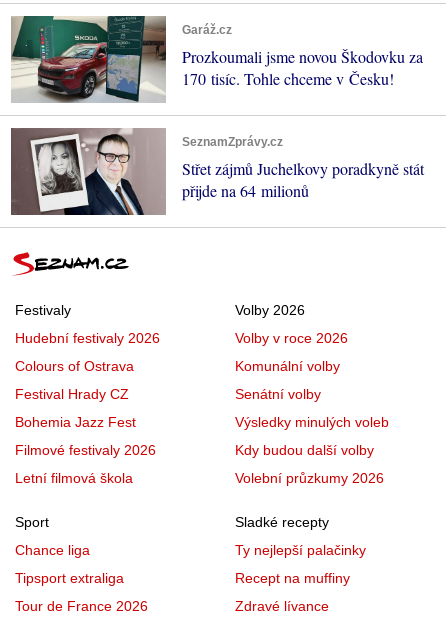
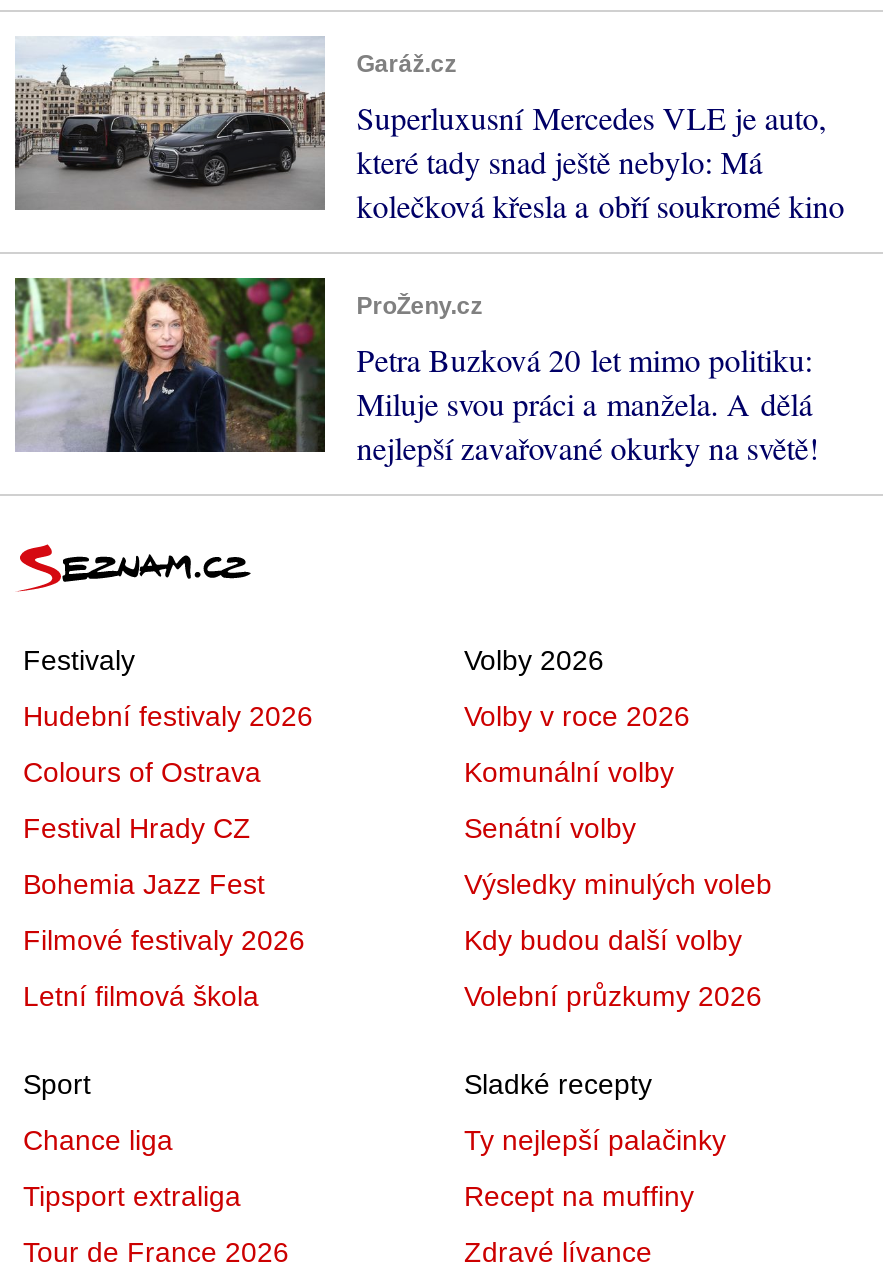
[11,15,423,102] [image] | Prozkoumali jsme novou Škodovku za | 170 tisíc. Tohle chceme v Česku! -> [15,37,844,226] [image] | Superluxusní Mercedes VLE je auto, | které tady snad ještě nebylo: Má | kolečková křesla a obří soukromé kino
[11,127,424,216] [image] | SeznamZprávy.cz | Střet zájmů Juchelkovy poradkyně stát | přijde na 64 milionů -> [15,275,818,468] [image] | ProŽeny.cz | Petra Buzková 20 let mimo politiku: | Miluje svou práci a manžela. A dělá | nejlepší zavařované okurky na světě!

